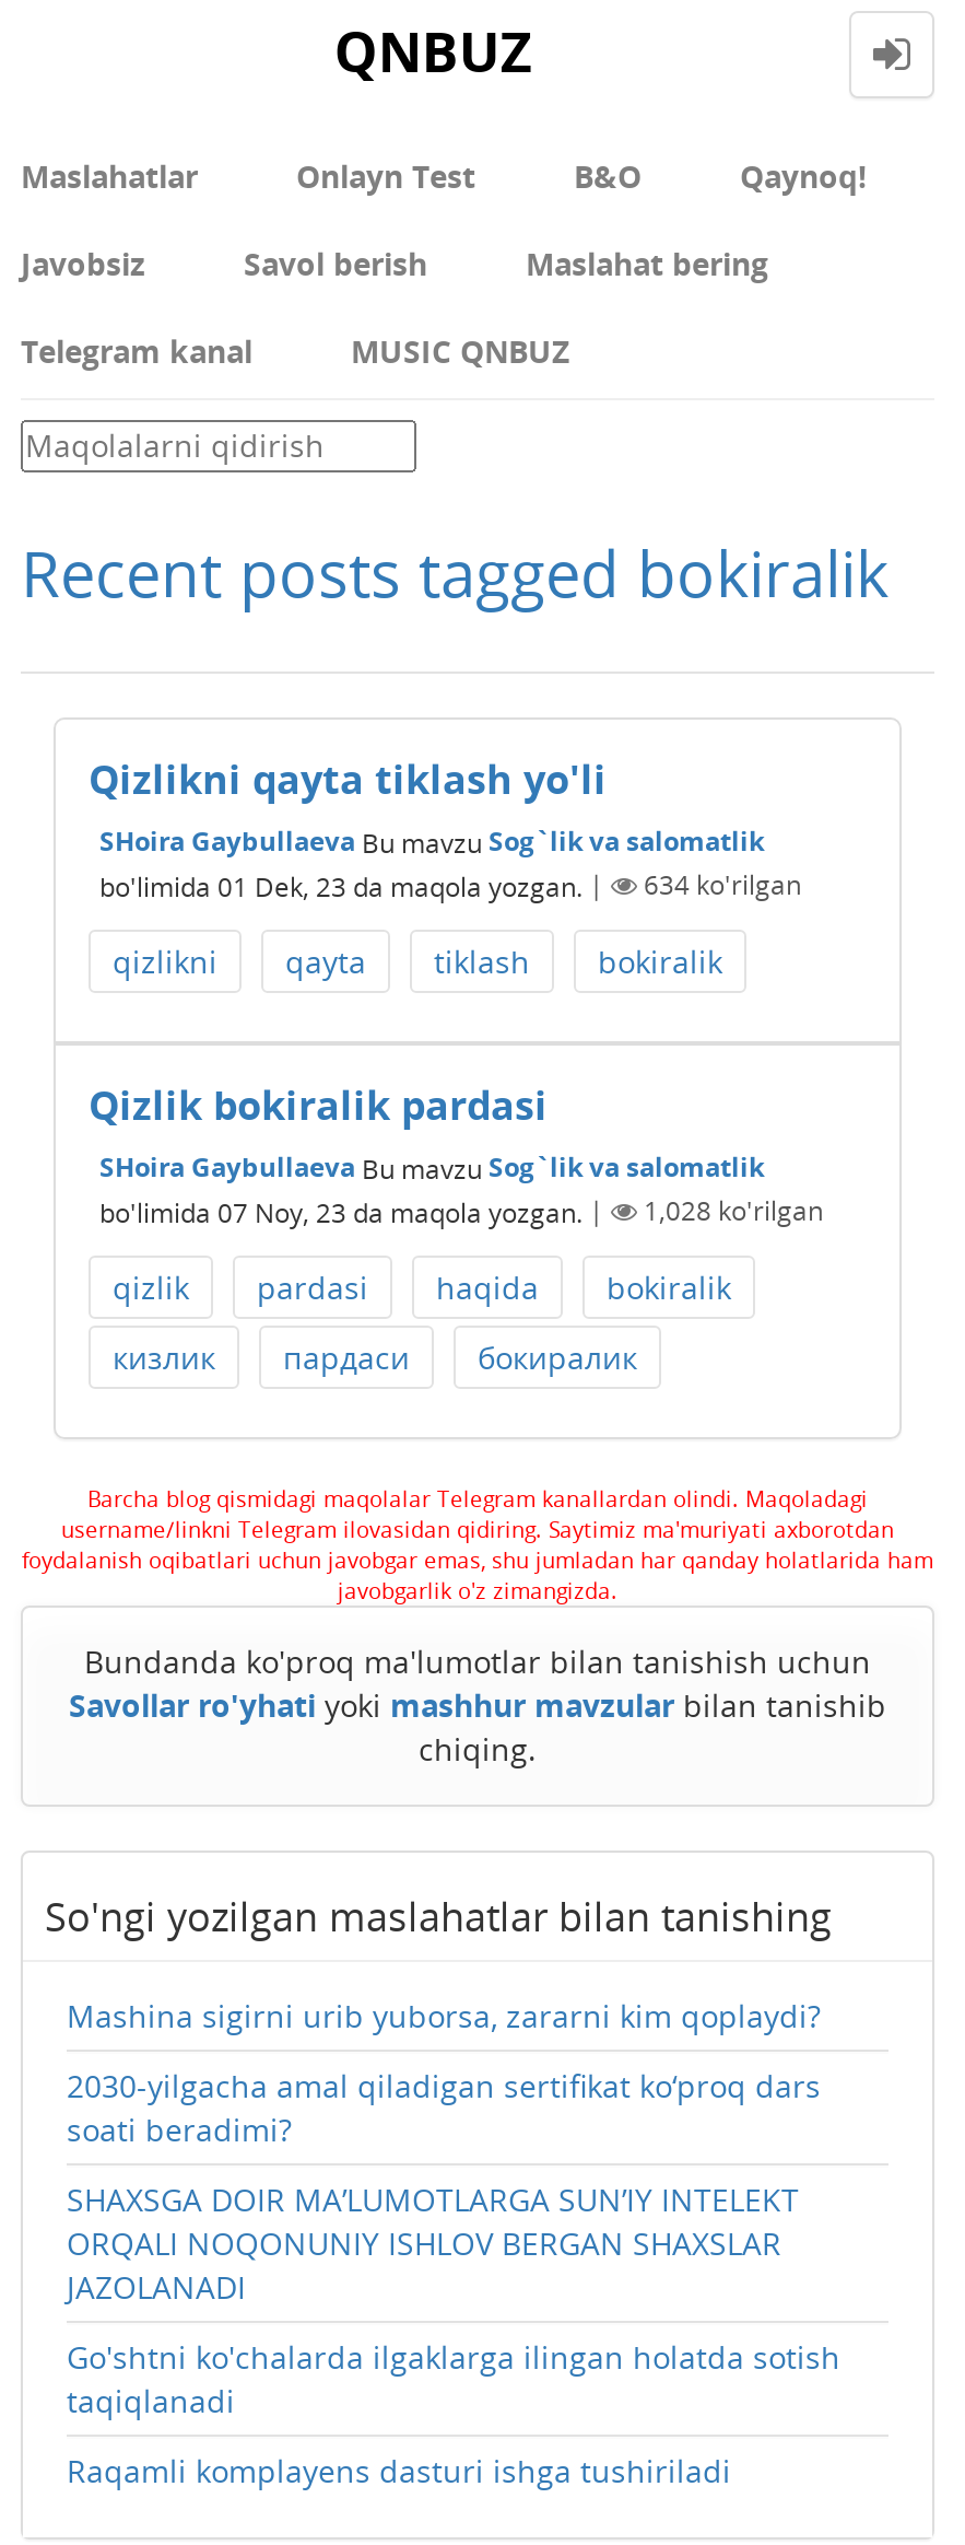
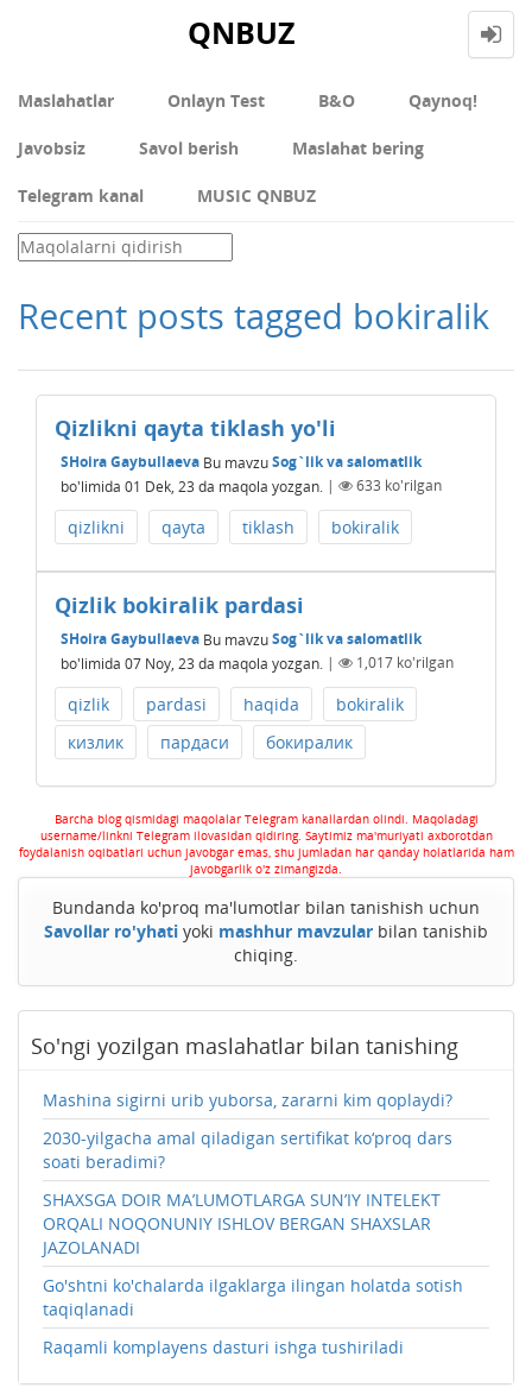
[644,867,801,904] 634 ko'rilgan -> [356,476,442,496] 633 ko'rilgan
[644,1193,823,1230] 1,028 ko'rilgan -> [356,653,454,673] 1,017 ko'rilgan

